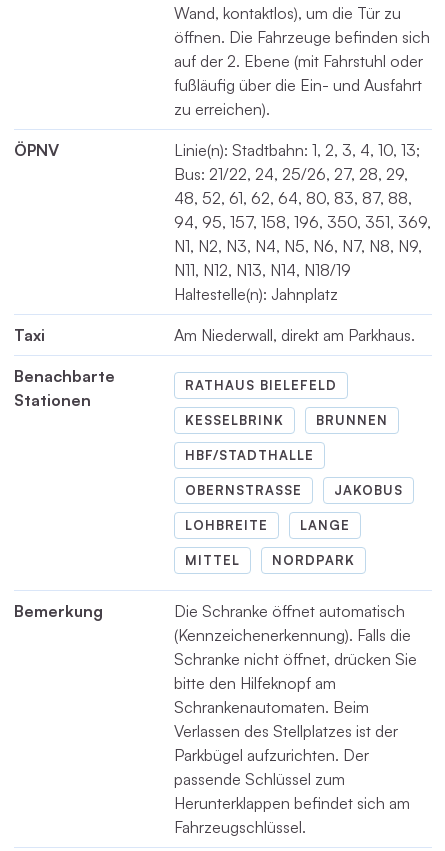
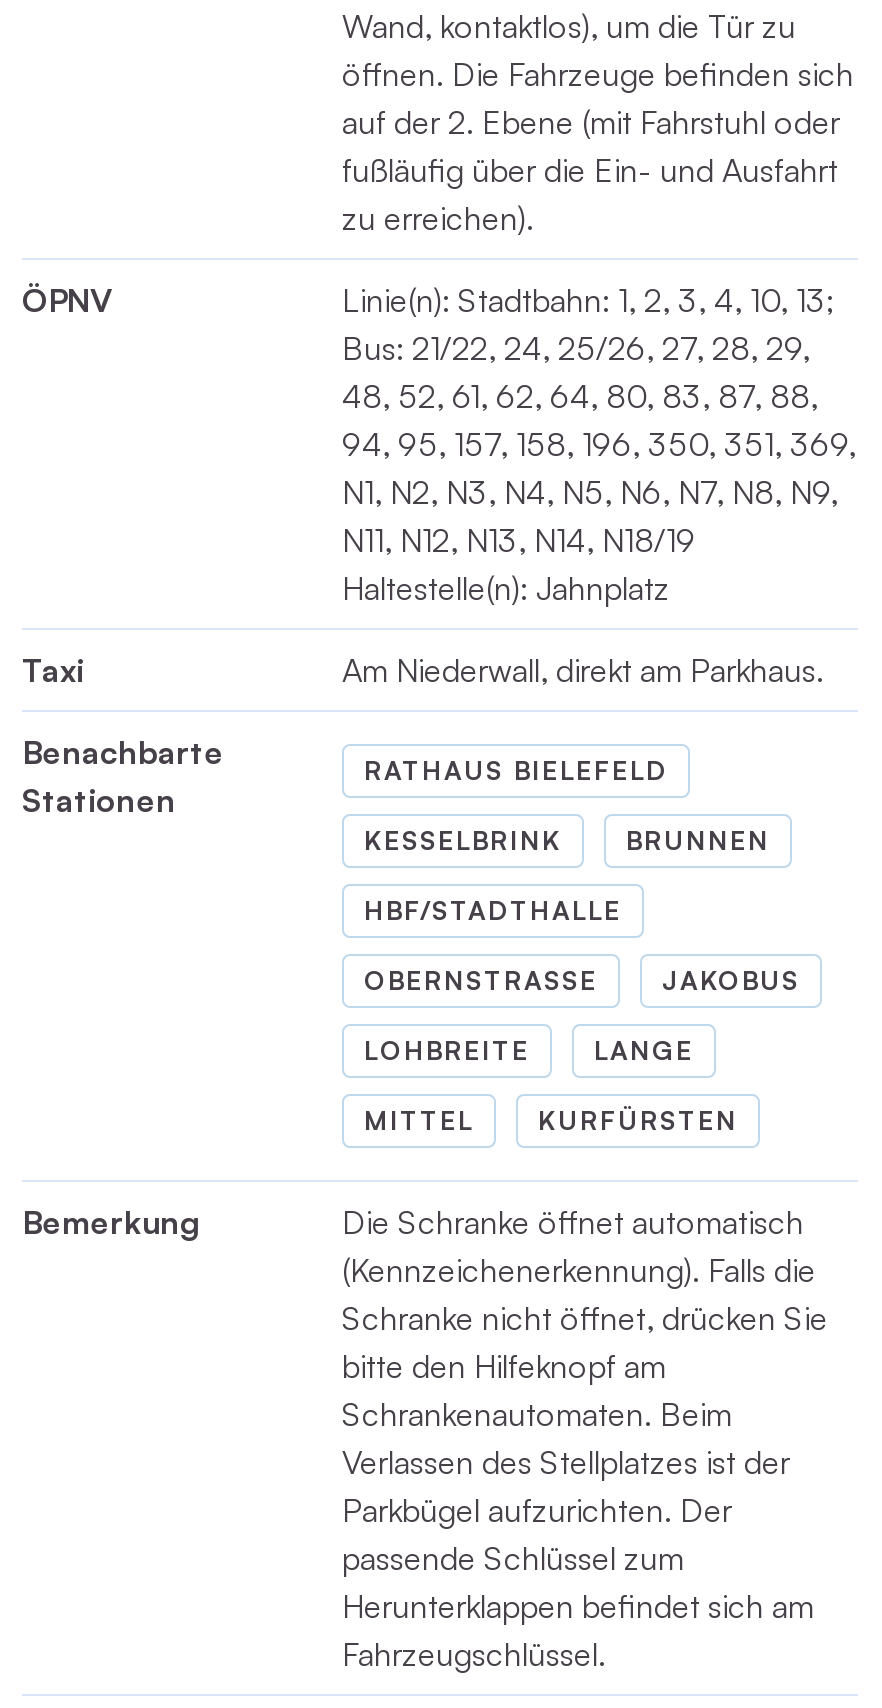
[272,552,355,568] NORDPARK -> [538,1104,738,1136] KURFÜRSTEN

